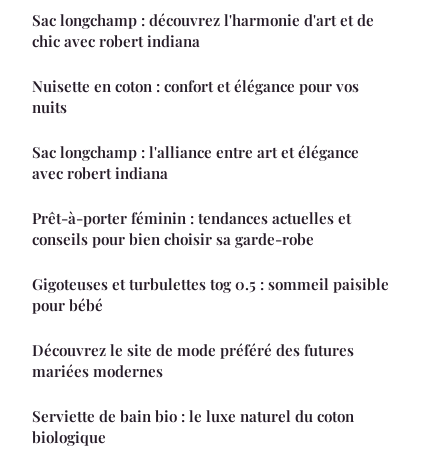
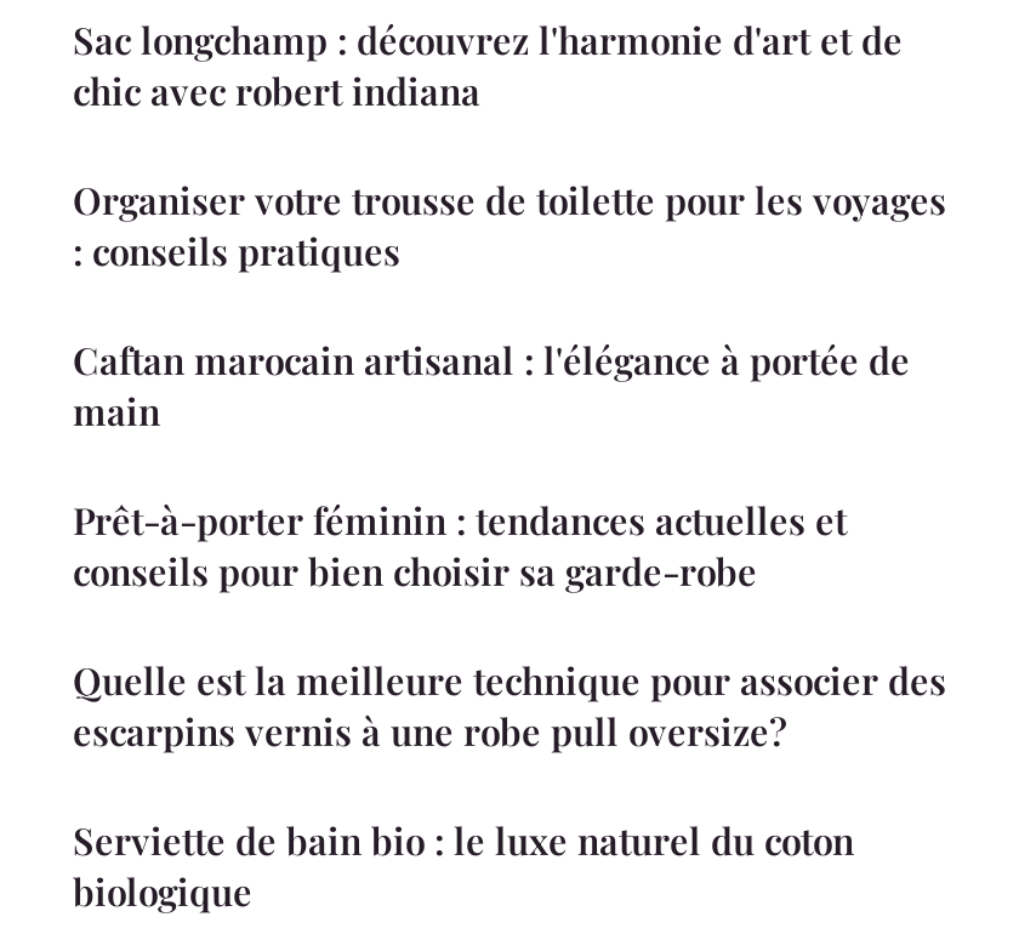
[32,76,359,117] Nuisette en coton : confort et élégance pour vos | nuits -> [73,174,946,274] Organiser votre trousse de toilette pour les voyages | : conseils pratiques
[32,142,359,183] Sac longchamp : l'alliance entre art et élégance | avec robert indiana -> [73,335,910,434] Caftan marocain artisanal : l'élégance à portée de | main
[32,274,389,381] Gigoteuses et turbulettes tog 0.5 : sommeil paisible | pour bébé | Découvrez le site de mode préféré des futures | mariées modernes -> [73,655,946,754] Quelle est la meilleure technique pour associer des | escarpins vernis à une robe pull oversize?

